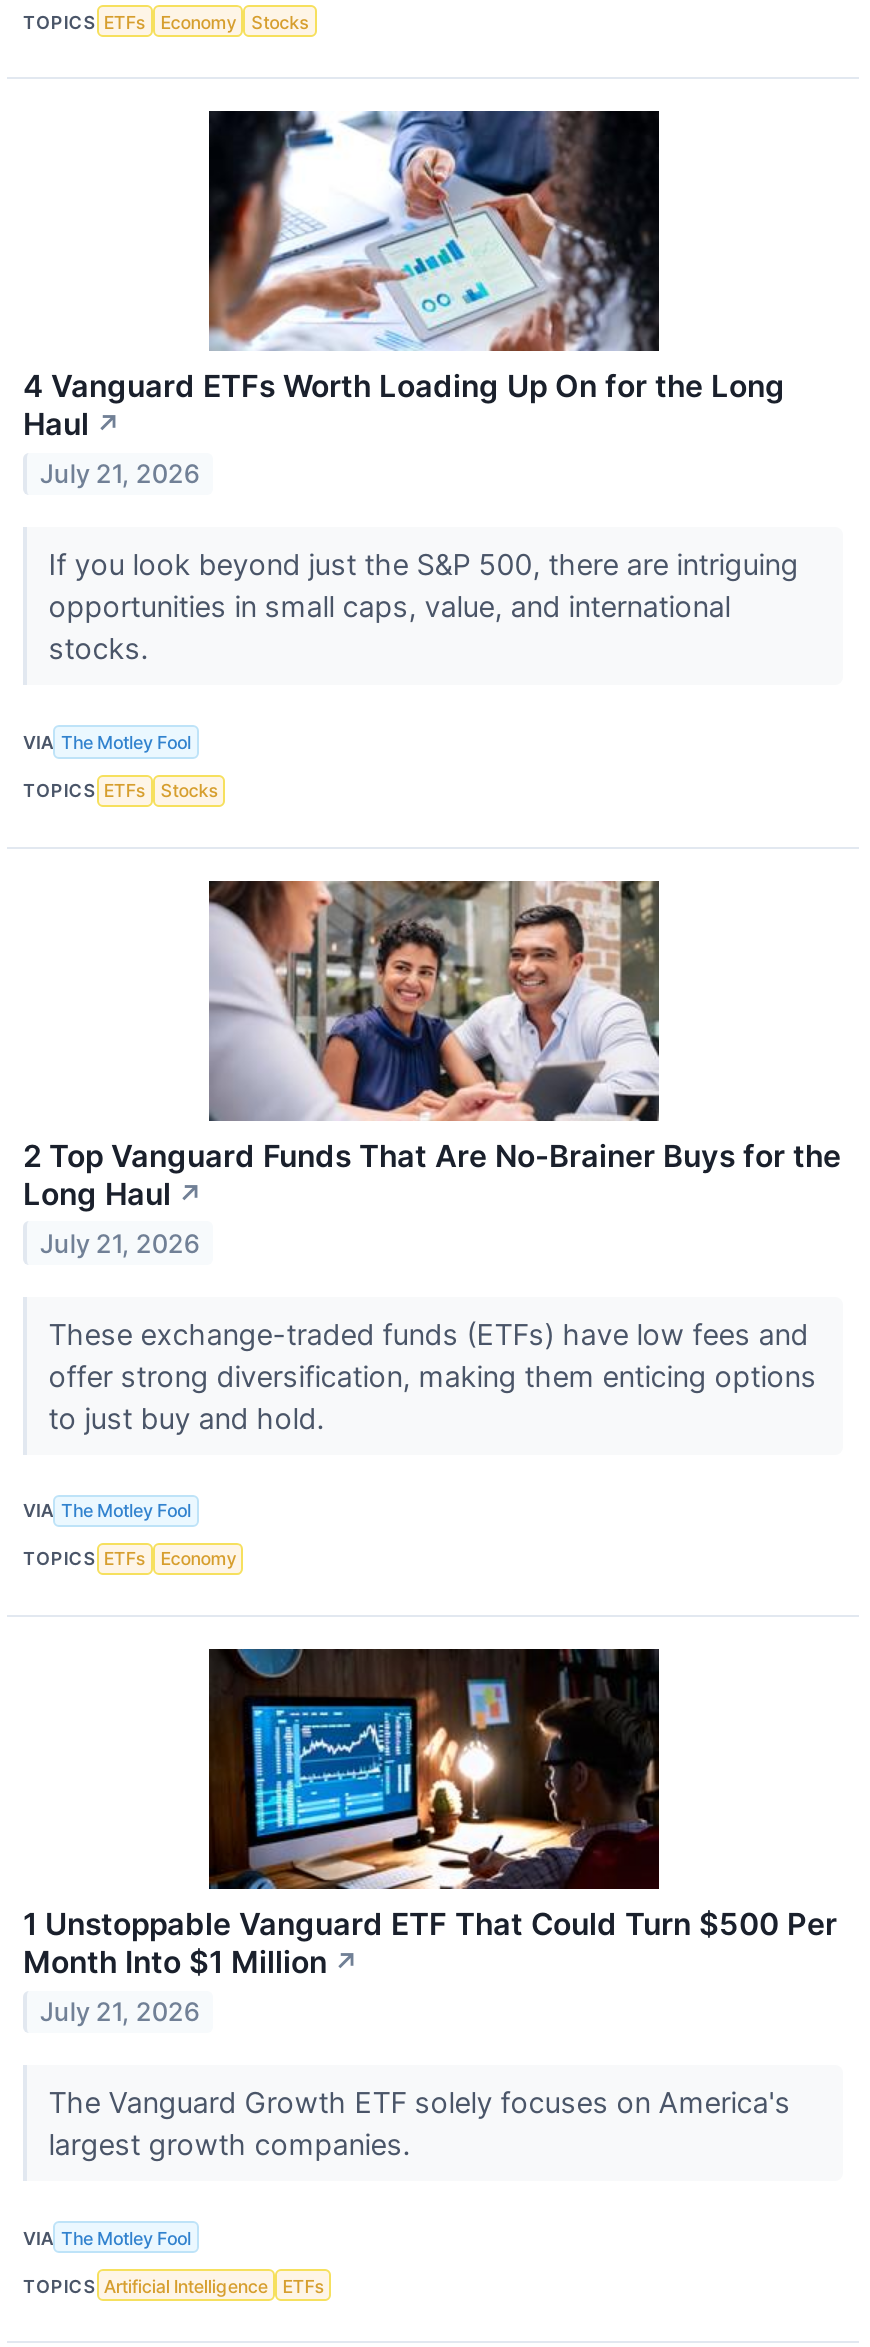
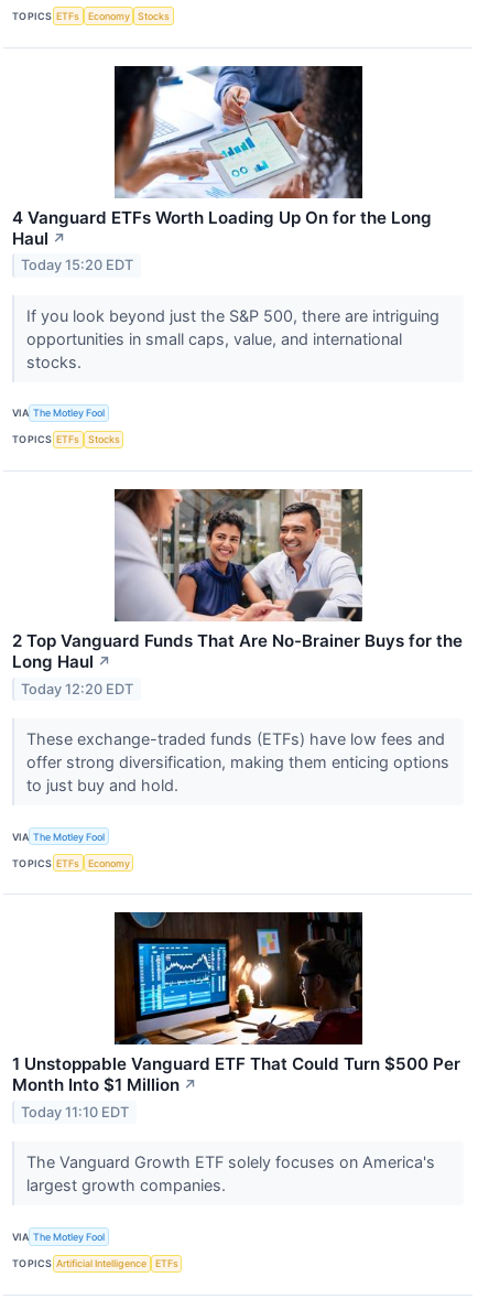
[40,459,200,489] July 21, 2026 -> [21,257,134,274] Today 15:20 EDT
[40,1228,200,1258] July 21, 2026 -> [21,681,134,697] Today 12:20 EDT
[40,1996,200,2026] July 21, 2026 -> [21,1104,129,1121] Today 11:10 EDT

